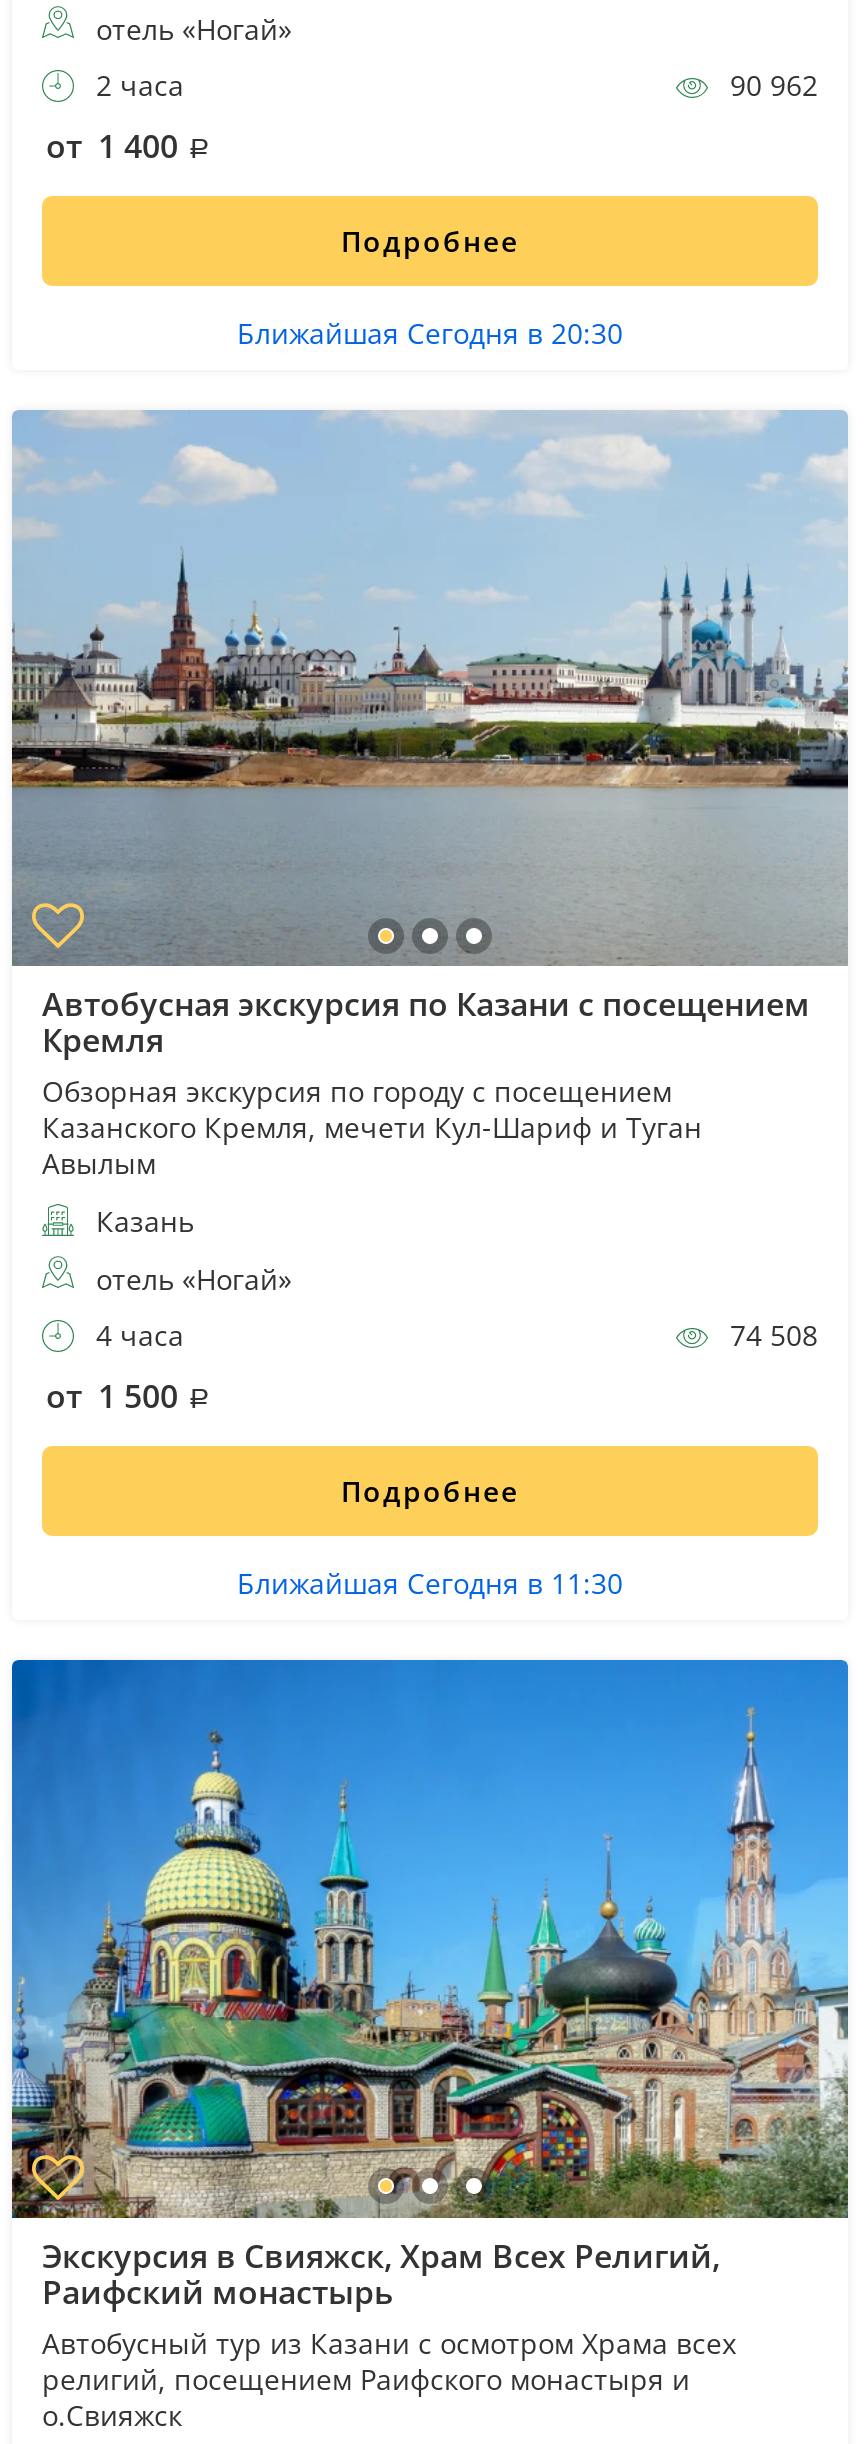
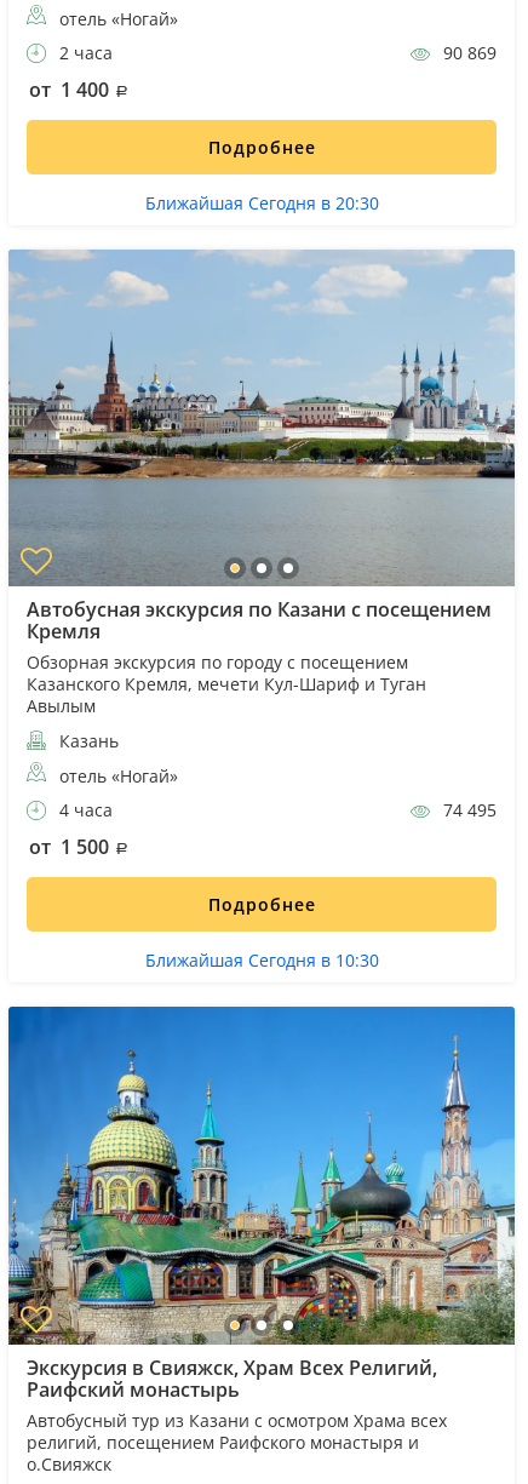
[722,65,818,103] 90 962 -> [438,41,497,64] 90 869
[722,1317,818,1355] 74 508 -> [438,799,497,822] 74 495
[237,1565,623,1603] Ближайшая Сегодня в 11:30 -> [145,949,378,972] Ближайшая Сегодня в 10:30

